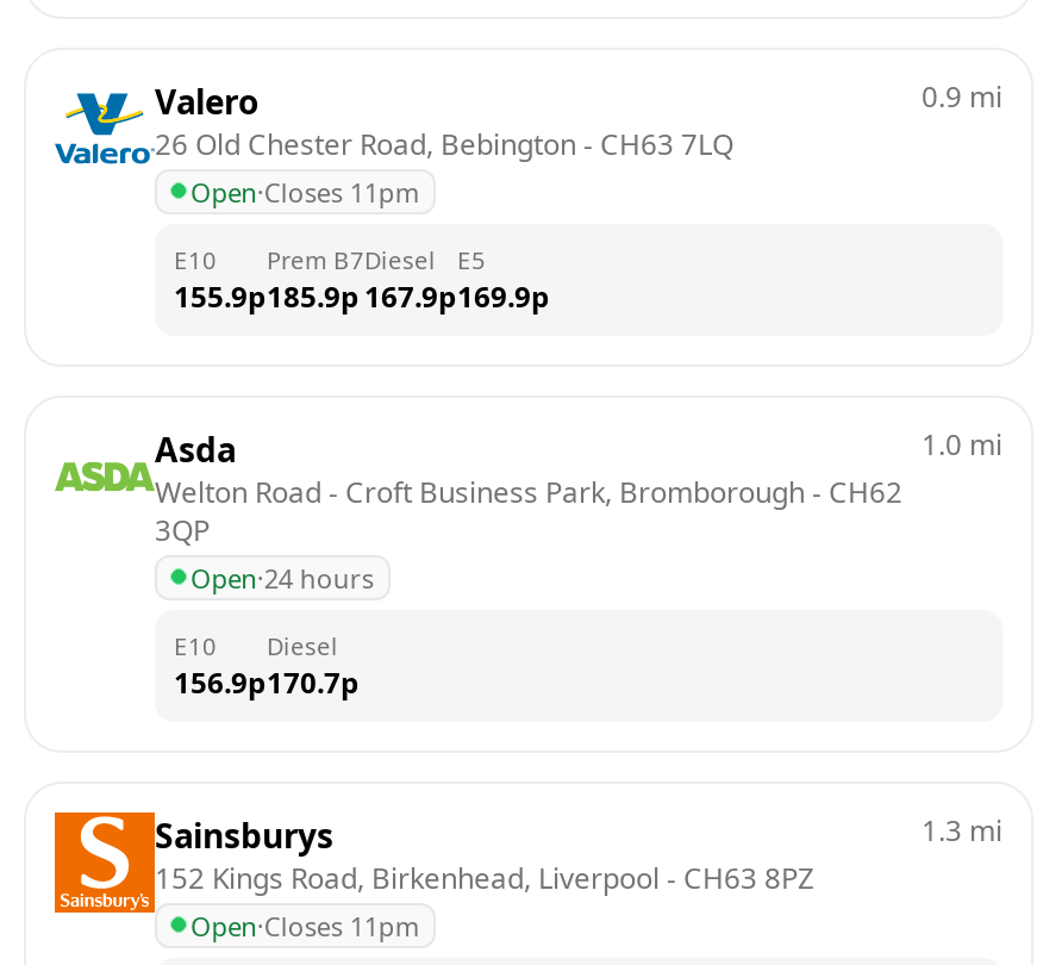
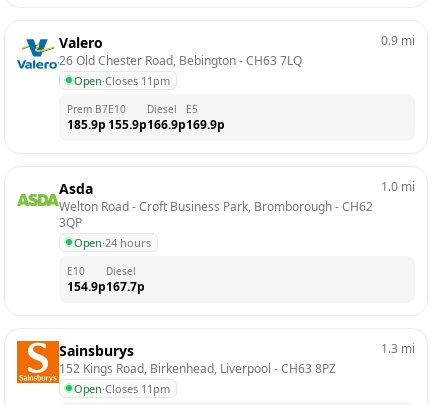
[174,243,267,317] E10 | 155.9p -> none
none -> [108,102,147,133] E10 | 155.9p
[364,276,457,317] 167.9p -> [147,116,186,133] 166.9p
[174,662,267,703] 156.9p -> [67,278,106,295] 154.9p
[267,662,360,703] 170.7p -> [106,278,145,295] 167.7p

